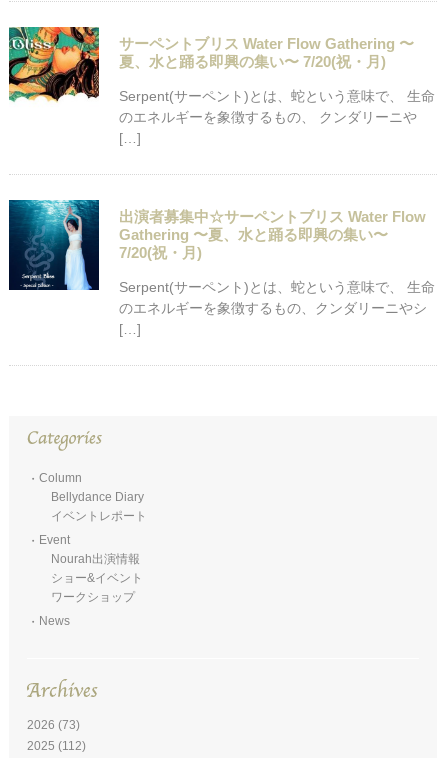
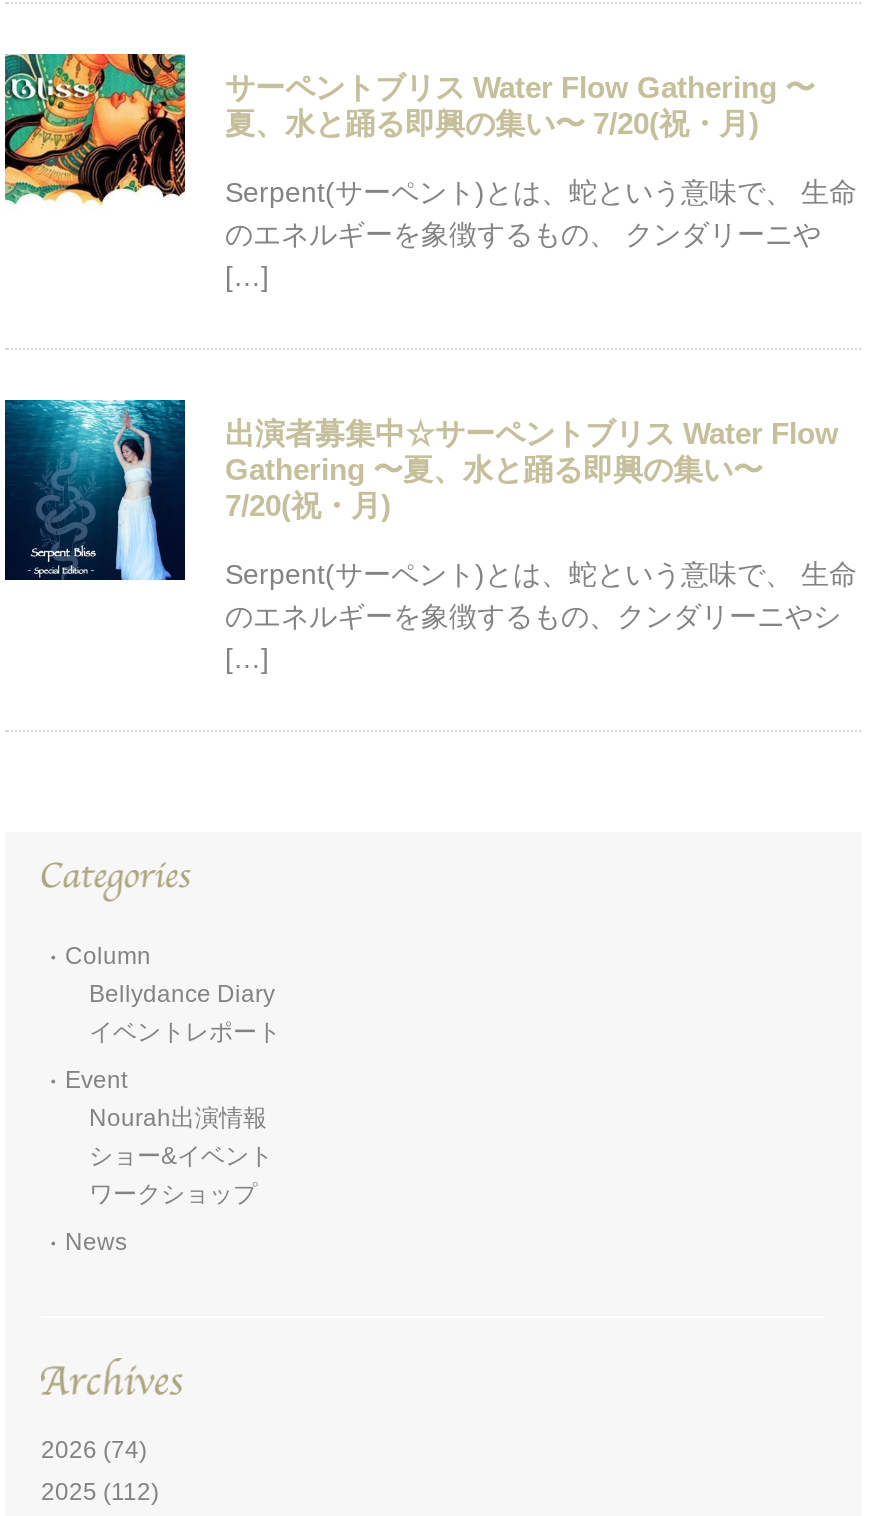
[27,718,80,732] 2026 (73) -> [41,1436,147,1464] 2026 (74)

